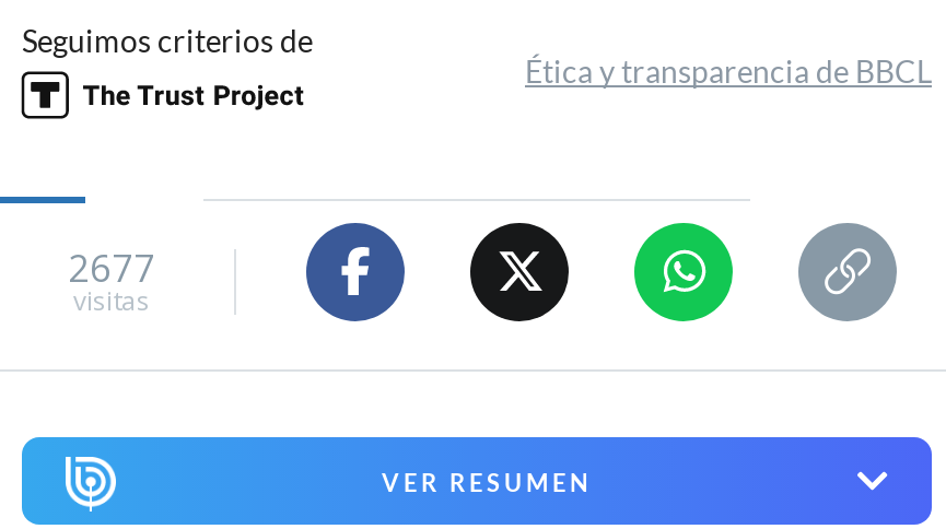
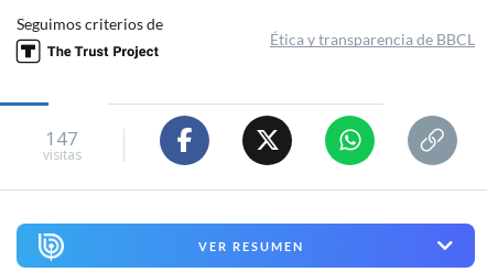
[68,243,155,293] 2677 -> [45,126,78,151] 147

